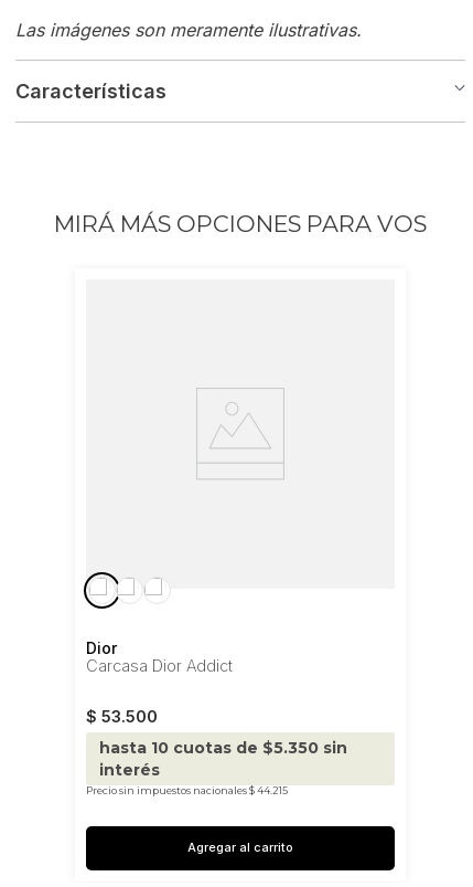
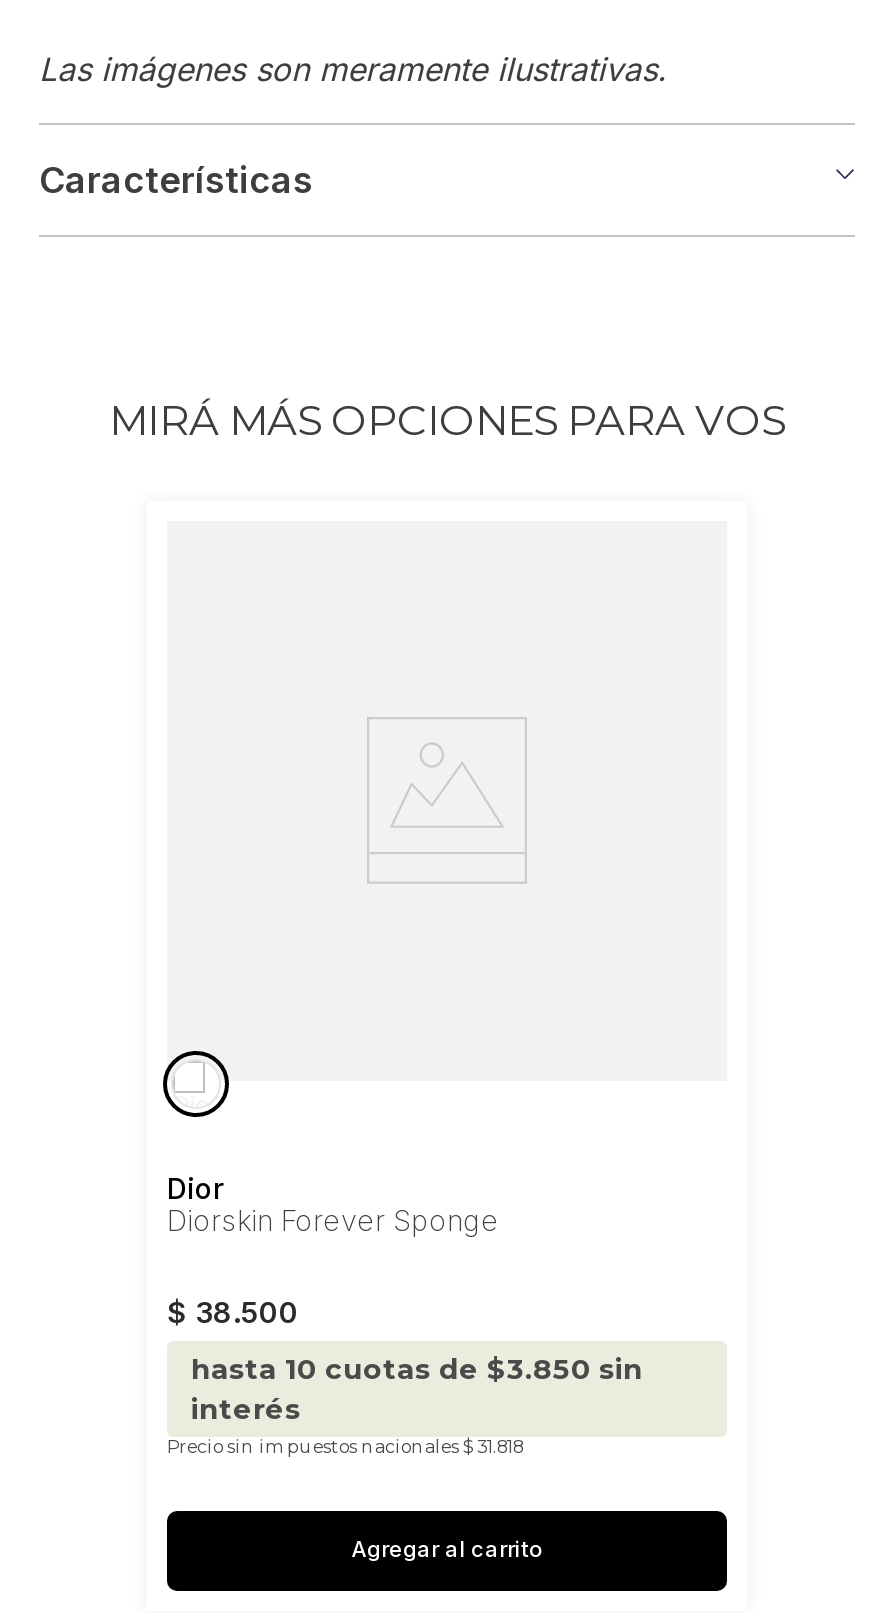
[86,656,233,675] Carcasa Dior Addict -> [167,1203,499,1237] Diorskin Forever Sponge
[86,707,158,726] $ 53.500 -> [167,1295,299,1329] $ 38.500
[99,738,347,758] hasta 10 cuotas de $5.350 sin -> [191,1351,643,1387] hasta 10 cuotas de $3.850 sin
[86,784,288,796] Precio sin impuestos nacionales $ 44.215 -> [167,1435,523,1457] Precio sin impuestos nacionales $ 31.818

